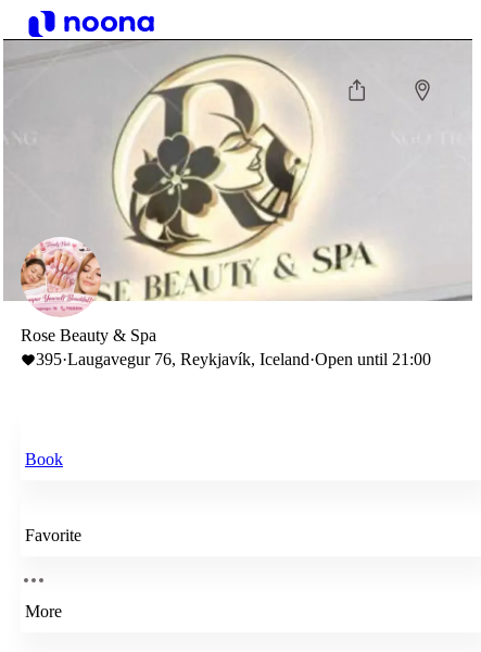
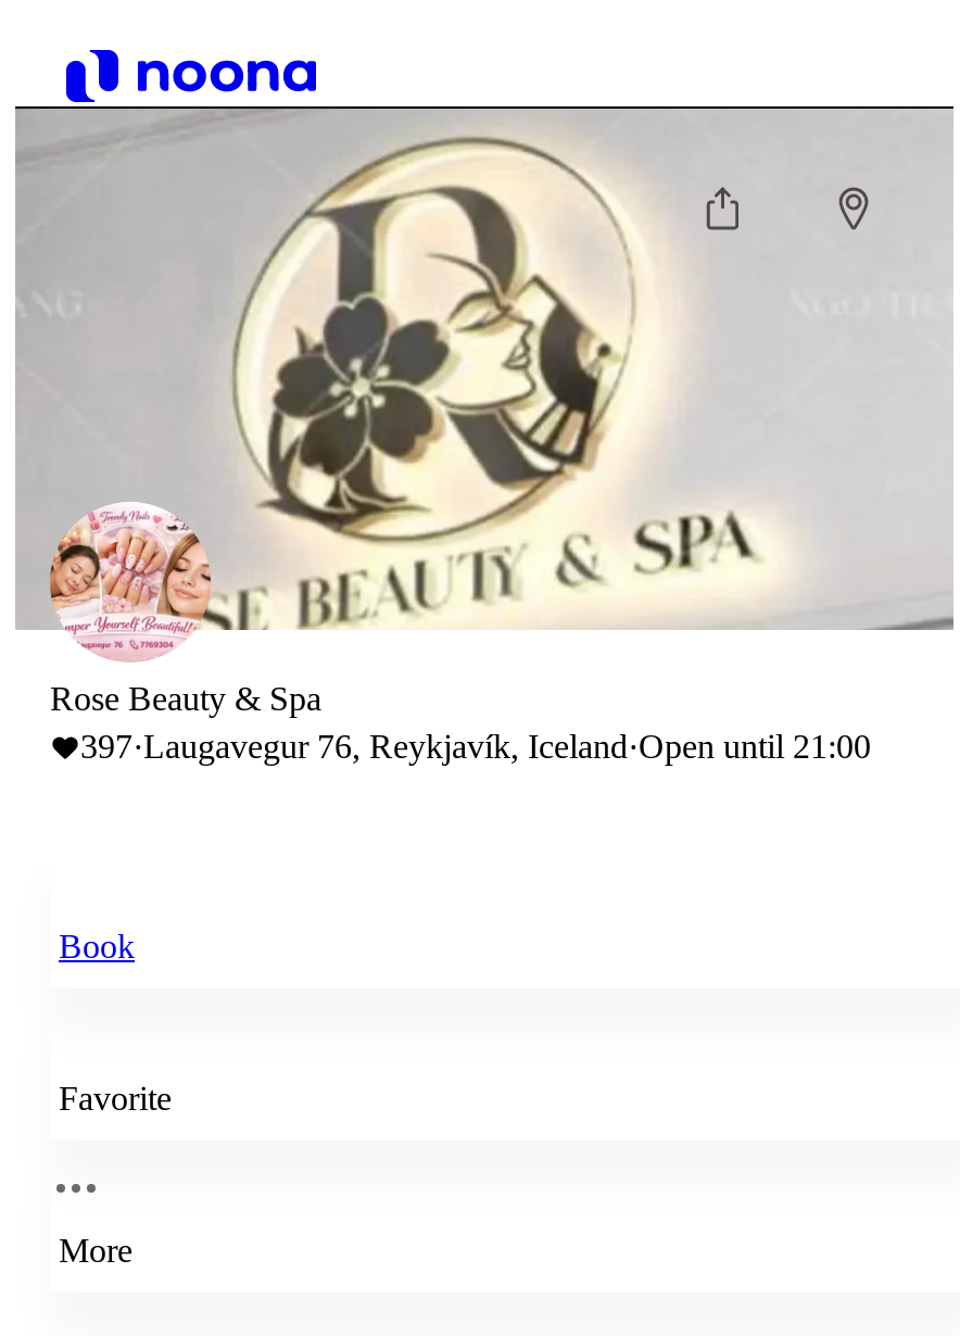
[36,350,431,368] 395·Laugavegur 76, Reykjavík, Iceland·Open until 21:00 -> [80,728,871,765] 397·Laugavegur 76, Reykjavík, Iceland·Open until 21:00

